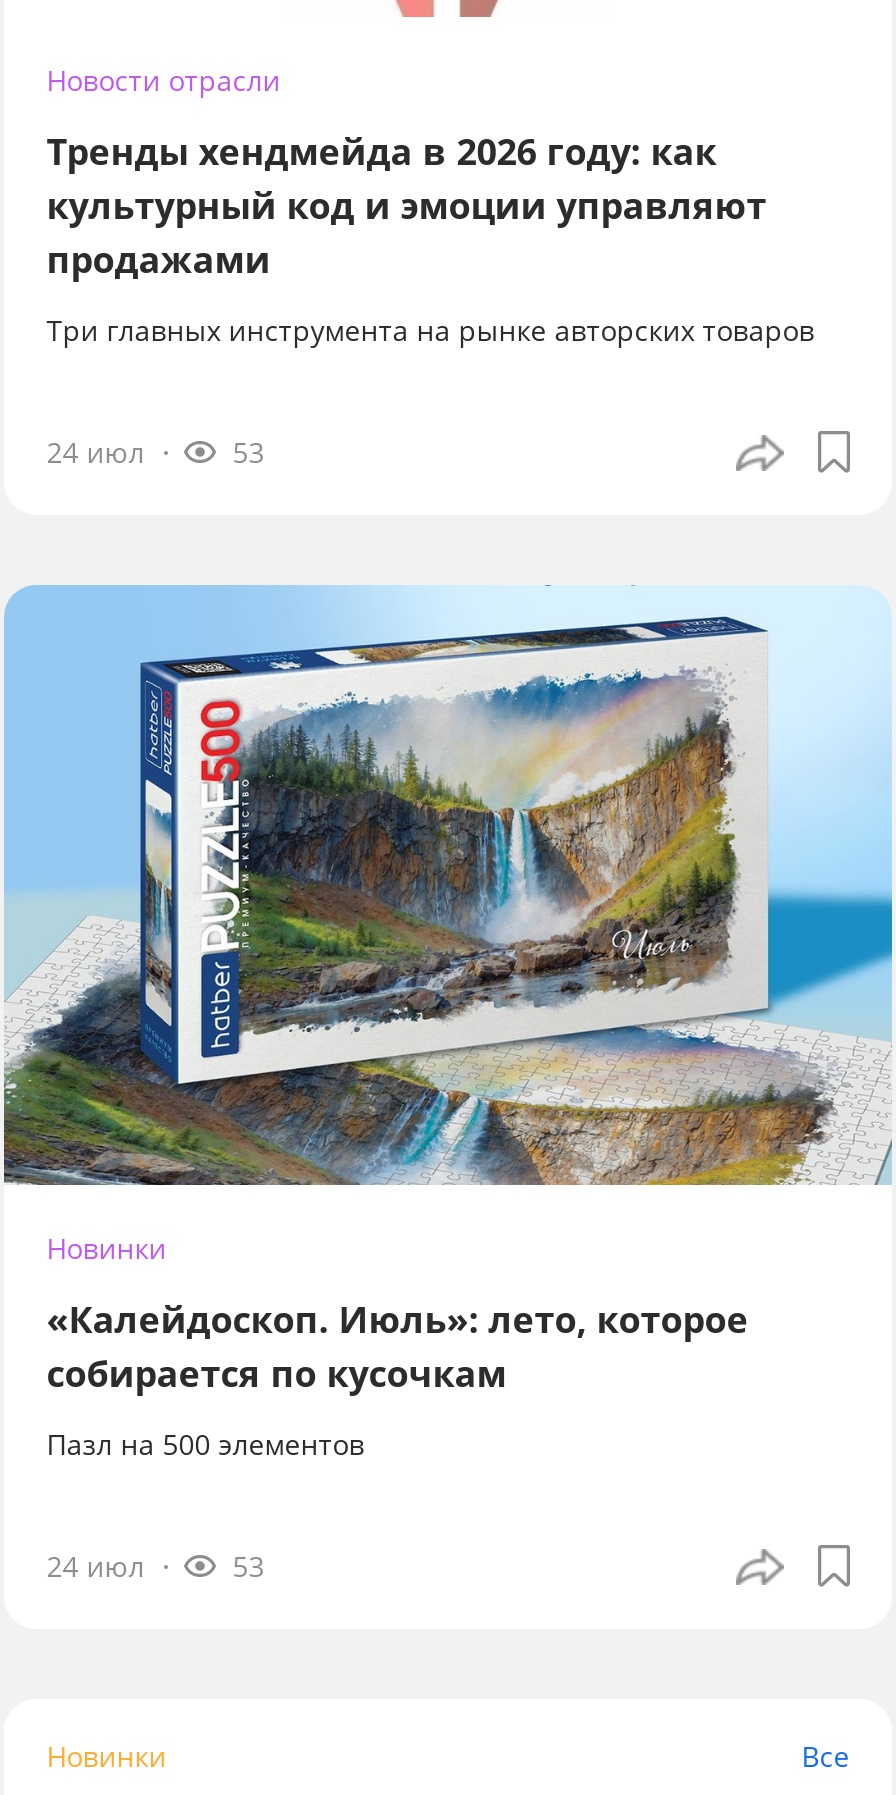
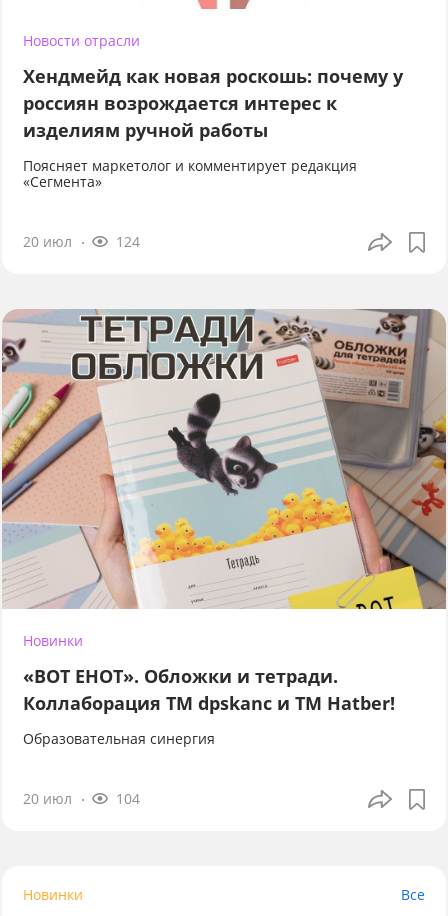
[47,128,767,284] Тренды хендмейда в 2026 году: как | культурный код и эмоции управляют | продажами -> [23,64,403,142] Хендмейд как новая роскошь: почему у | россиян возрождается интерес к | изделиям ручной работы
[47,312,815,350] Три главных инструмента на рынке авторских товаров -> [23,156,357,191] Поясняет маркетолог и комментирует редакция | «Сегмента»
[47,433,265,471] 24 июл | 53 -> [23,232,140,251] 20 июл | 124
[6,584,890,1186] [image] -> [3,308,445,610] [image]
[47,1296,749,1398] «Калейдоскоп. Июль»: лето, которое | собирается по кусочкам -> [23,664,395,715] «ВОТ ЕНОТ». Обложки и тетради. | Коллаборация TM dpskanc и ТМ Hatber!
[47,1426,365,1464] Пазл на 500 элементов -> [23,729,215,748] Образовательная синергия
[47,1547,265,1585] 24 июл | 53 -> [23,789,140,808] 20 июл | 104

